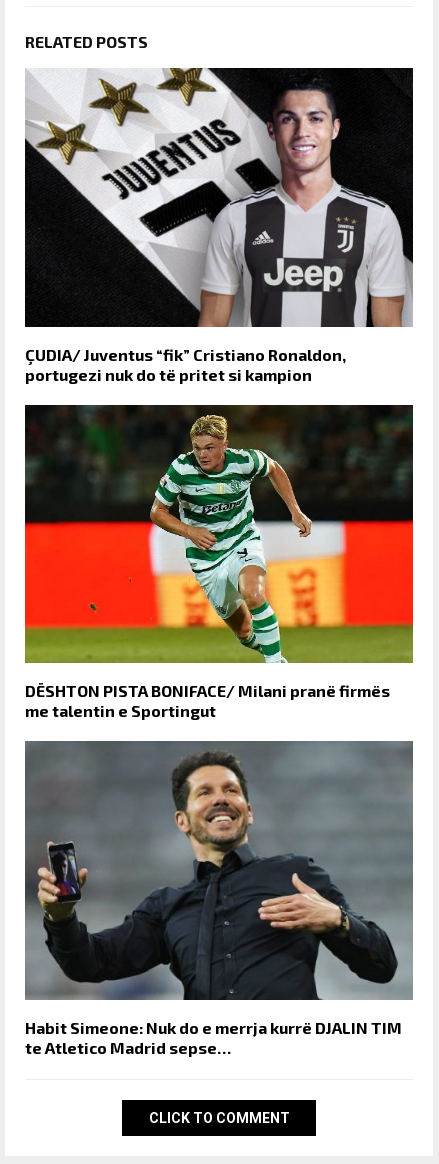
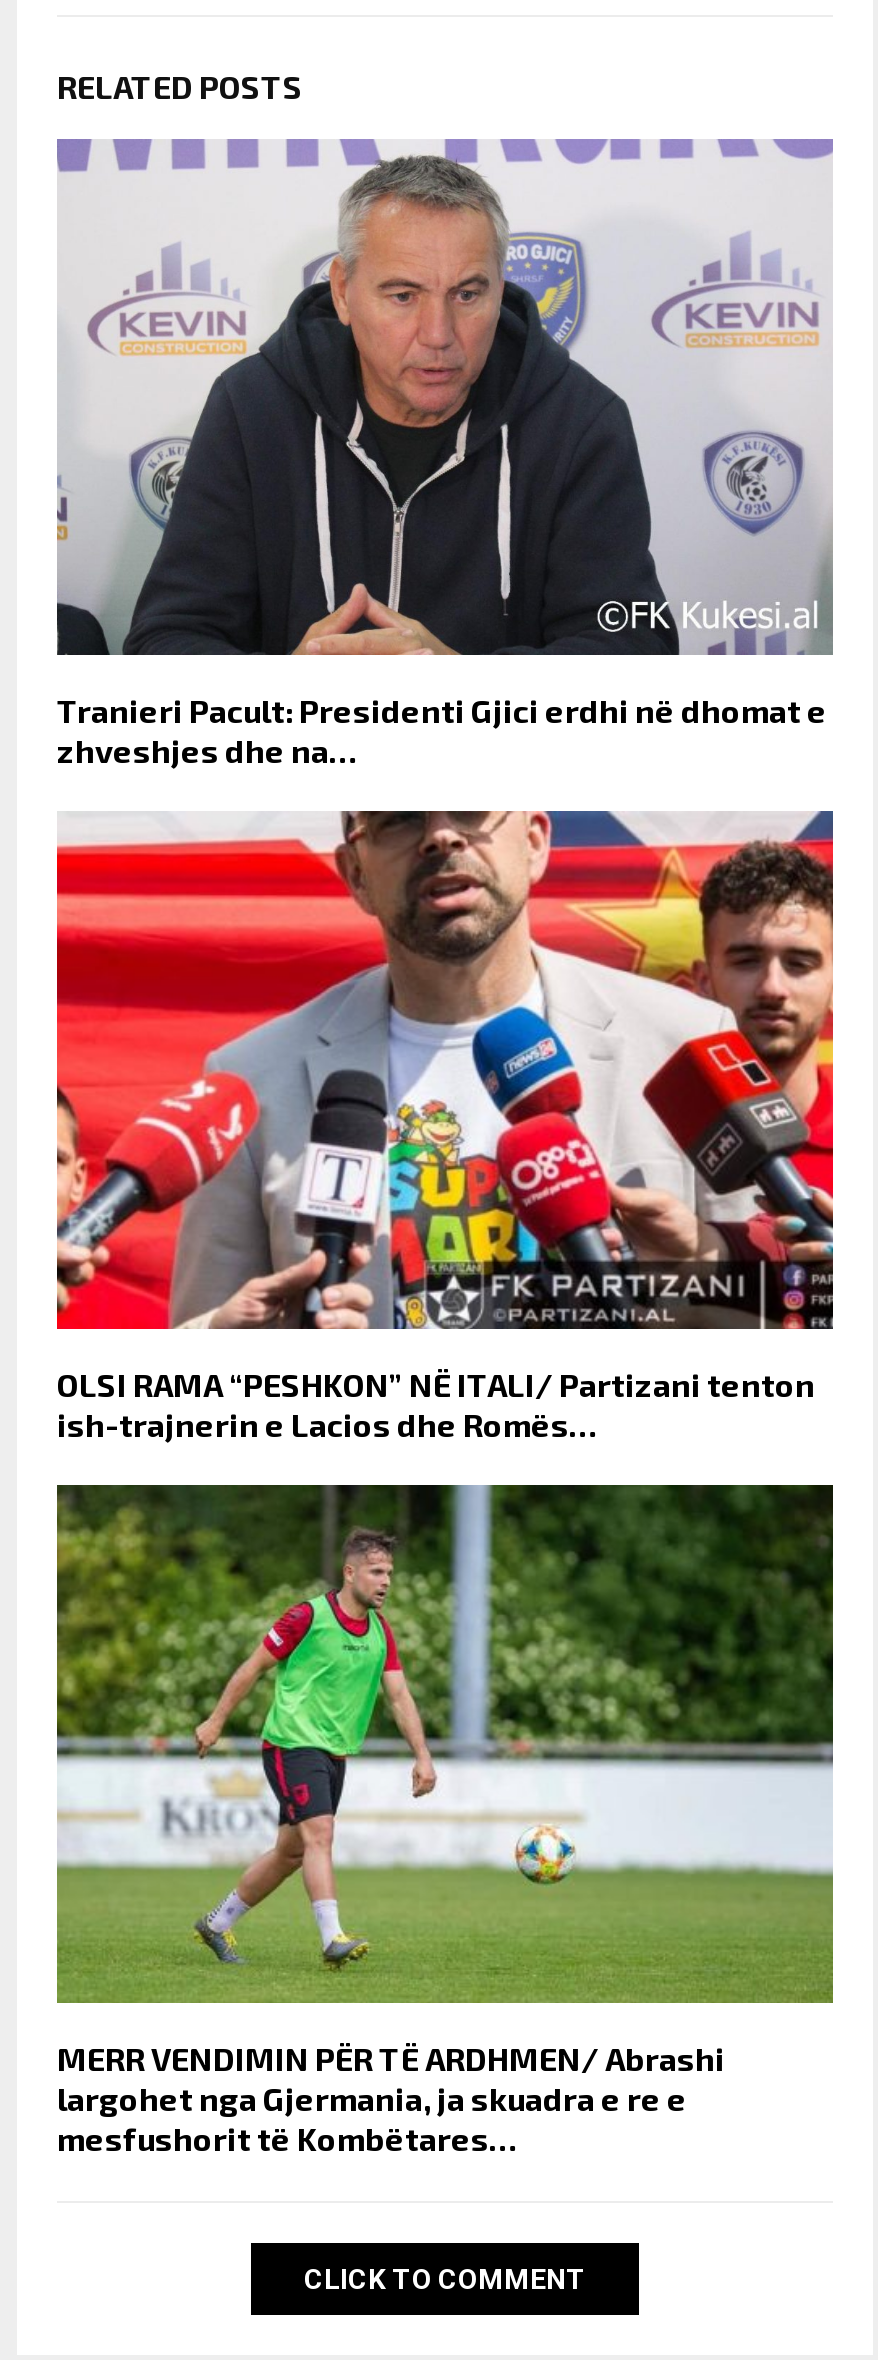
[24,67,414,384] [image] | ÇUDIA/ Juventus “fik” Cristiano Ronaldon, | portugezi nuk do të pritet si kampion -> [55,138,833,769] [image] | Tranieri Pacult: Presidenti Gjici erdhi në dhomat e | zhveshjes dhe na…
[24,404,414,720] [image] | DËSHTON PISTA BONIFACE/ Milani pranë firmës | me talentin e Sportingut -> [55,810,835,1443] [image] | OLSI RAMA “PESHKON” NË ITALI/ Partizani tenton | ish-trajnerin e Lacios dhe Romës…
[25,741,414,1057] [image] | Habit Simeone: Nuk do e merrja kurrë DJALIN TIM | te Atletico Madrid sepse… -> [57,1484,835,2156] [image] | MERR VENDIMIN PËR TË ARDHMEN/ Abrashi | largohet nga Gjermania, ja skuadra e re e | mesfushorit të Kombëtares…

